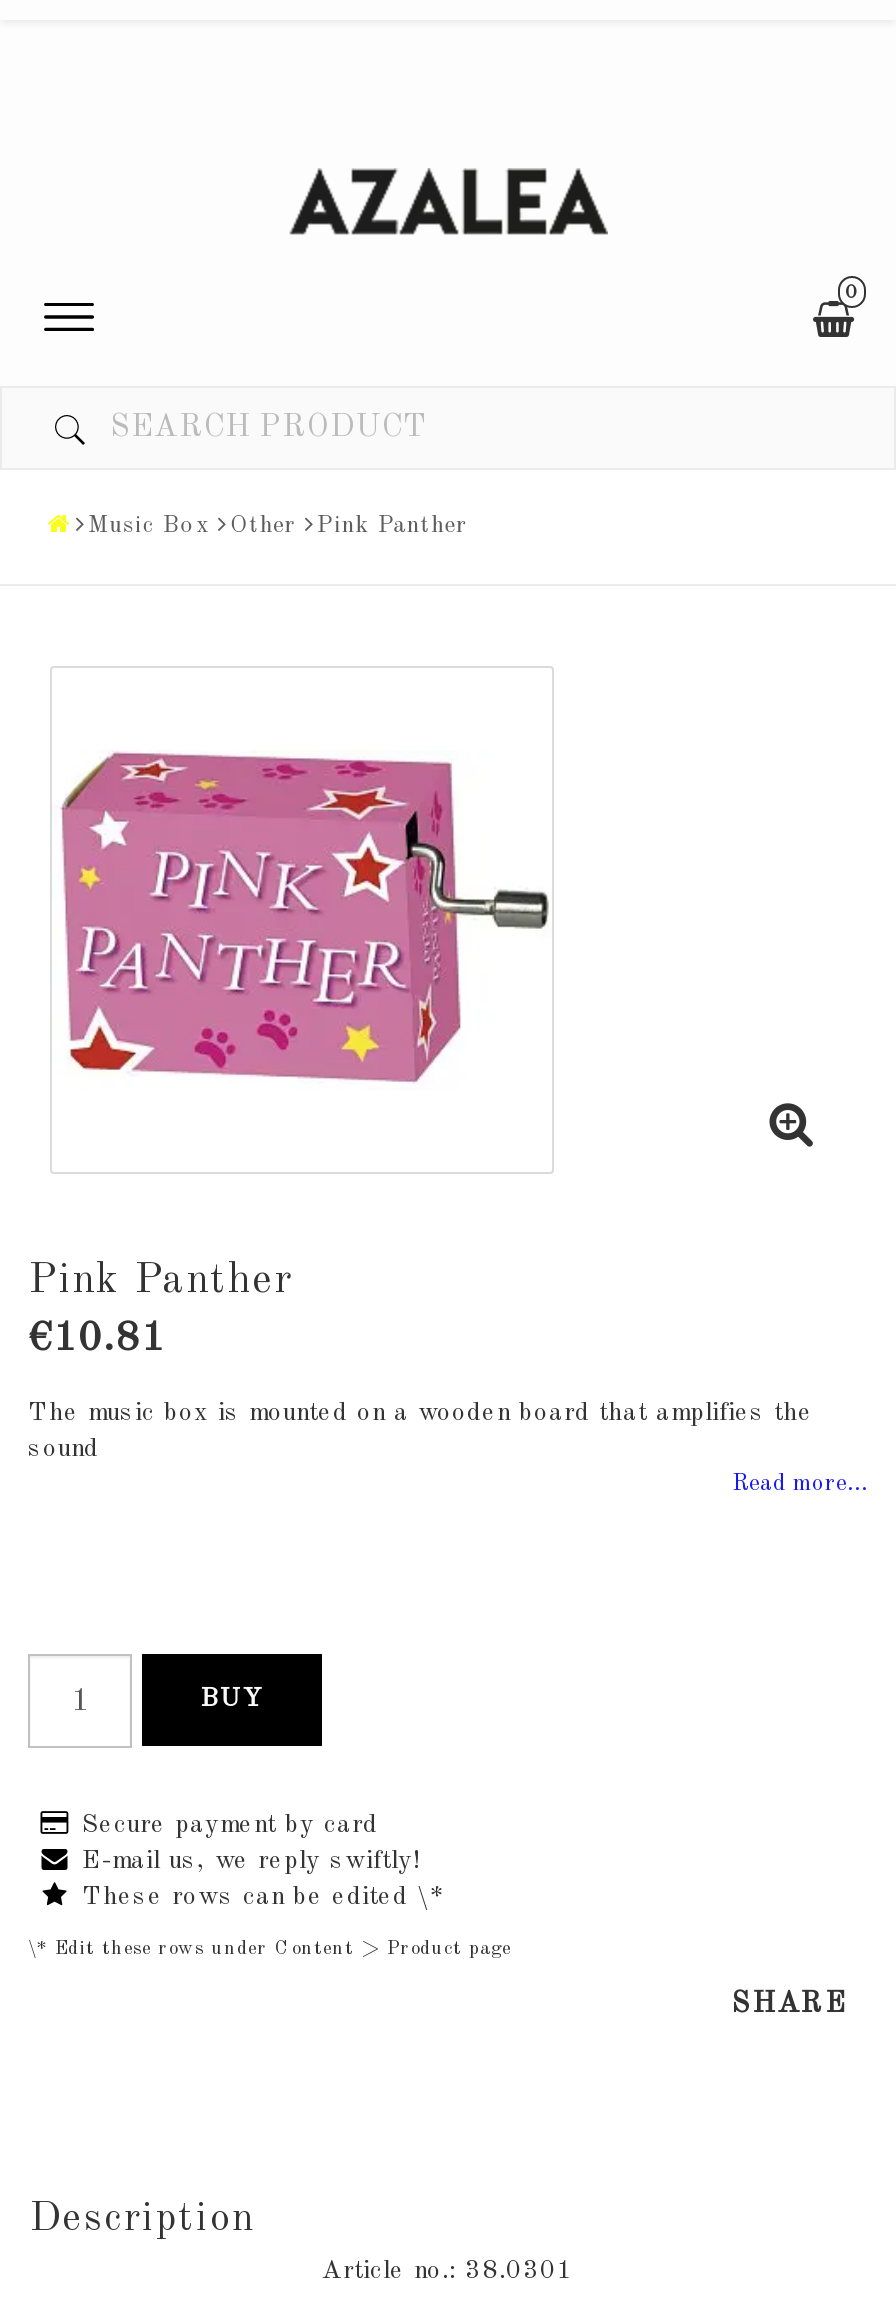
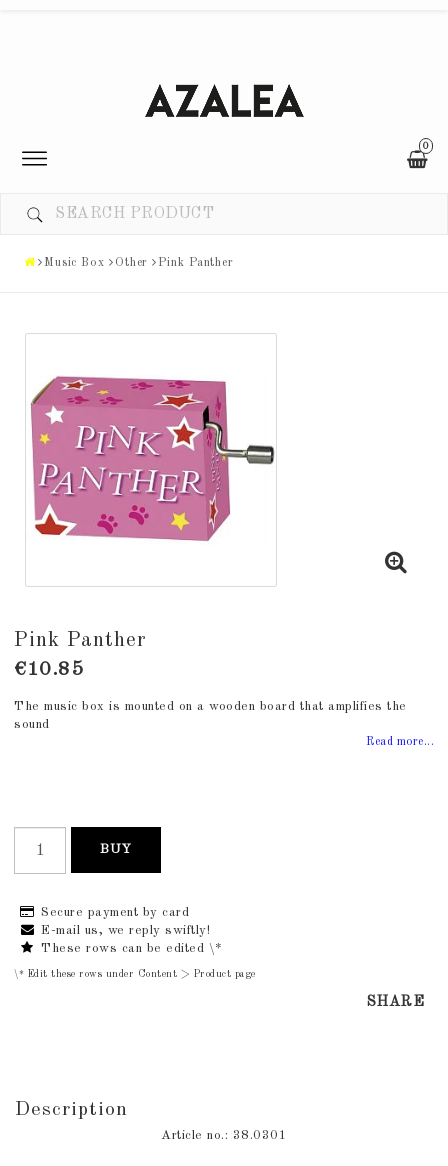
[28,1320,166,1360] €10.81 -> [14,660,83,680] €10.85

